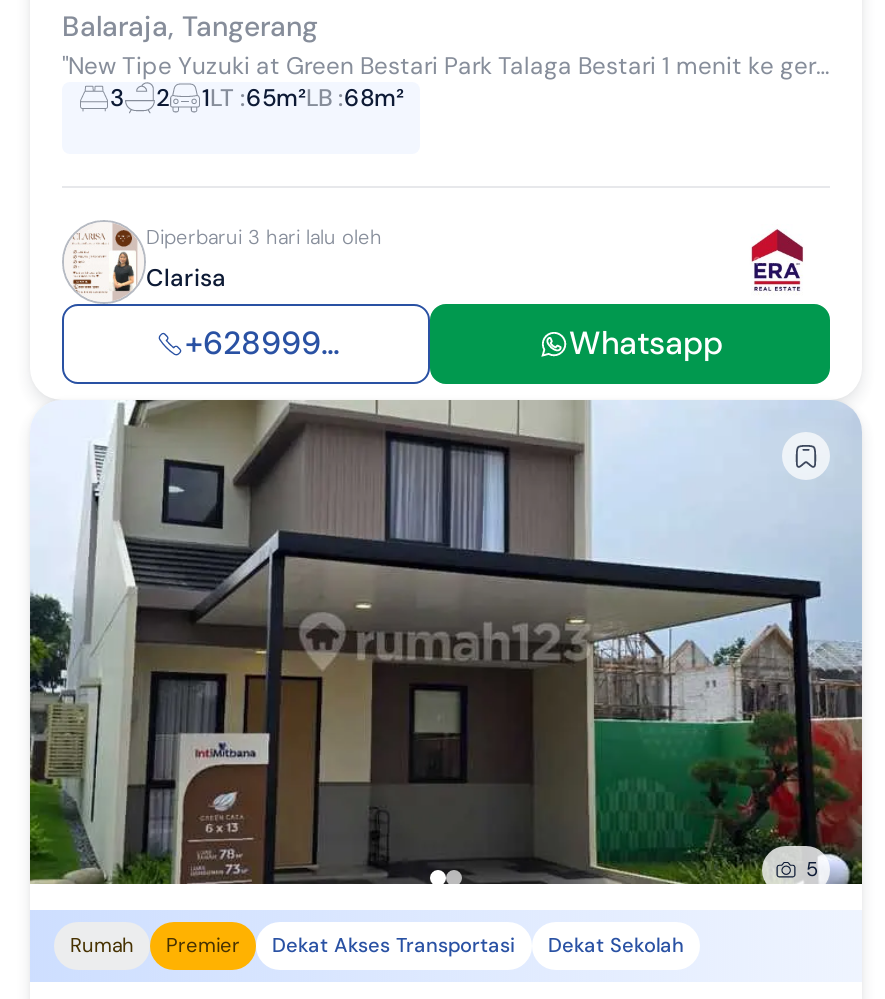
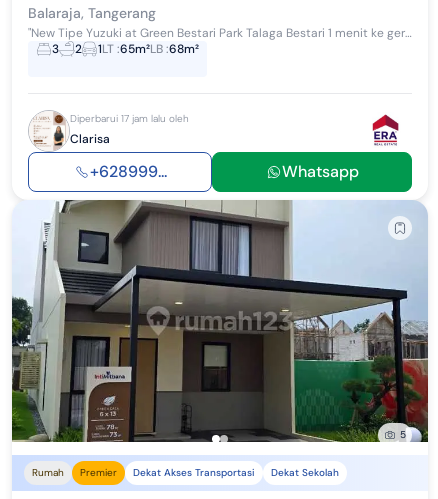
[146,223,382,249] Diperbarui 3 hari lalu oleh -> [70,112,189,125] Diperbarui 17 jam lalu oleh

